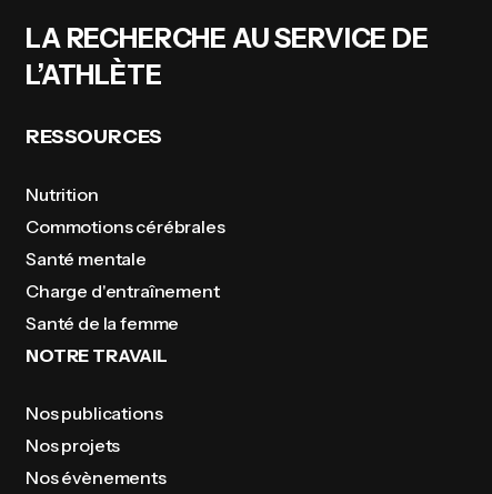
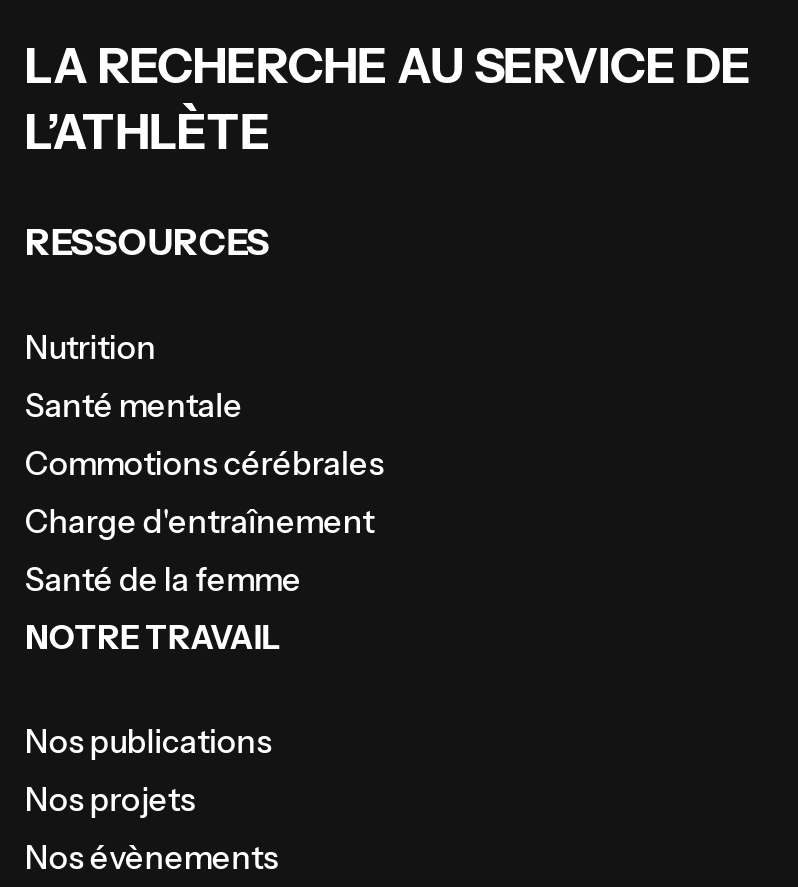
moved [26,216,225,238] -> [25,444,384,484]: Commotions cérébrales
moved [26,248,146,270] -> [25,386,243,426]: Santé mentale

